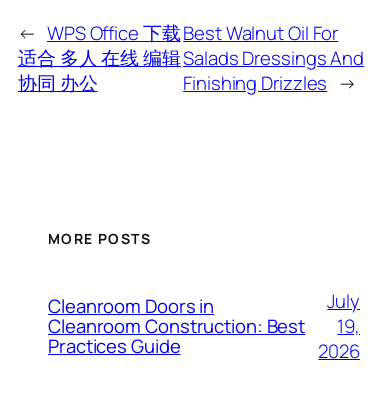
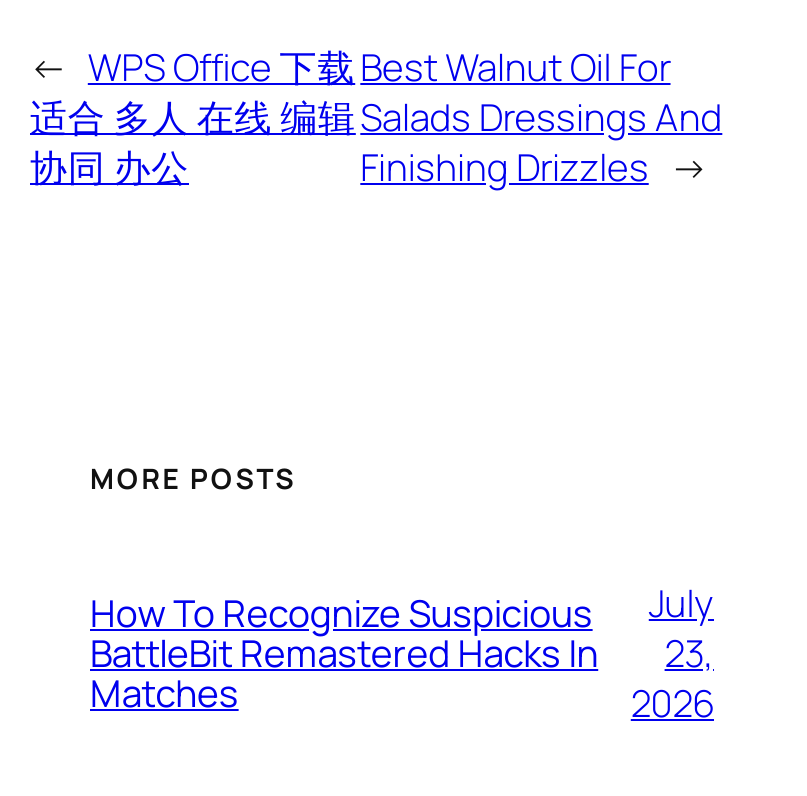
[48,293,305,359] Cleanroom Doors in | Cleanroom Construction: Best | Practices Guide -> [90,588,598,720] How To Recognize Suspicious | BattleBit Remastered Hacks In | Matches
[337,313,360,339] 19, -> [665,627,714,679] 23,

